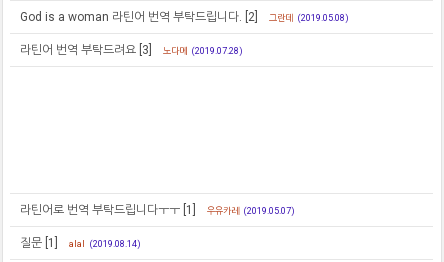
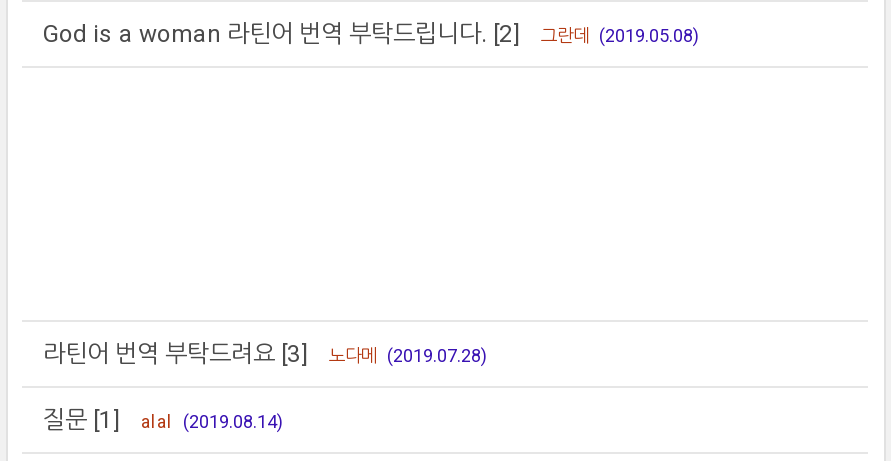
moved [20,43,243,57] -> [43,339,489,367]: 라틴어 번역 부탁드려요 [3] | 노다메 (2019.07.28)
[20,203,295,217] 라틴어로 번역 부탁드립니다ㅜㅜ [1] | 우유카레 (2019.05.07) -> none

